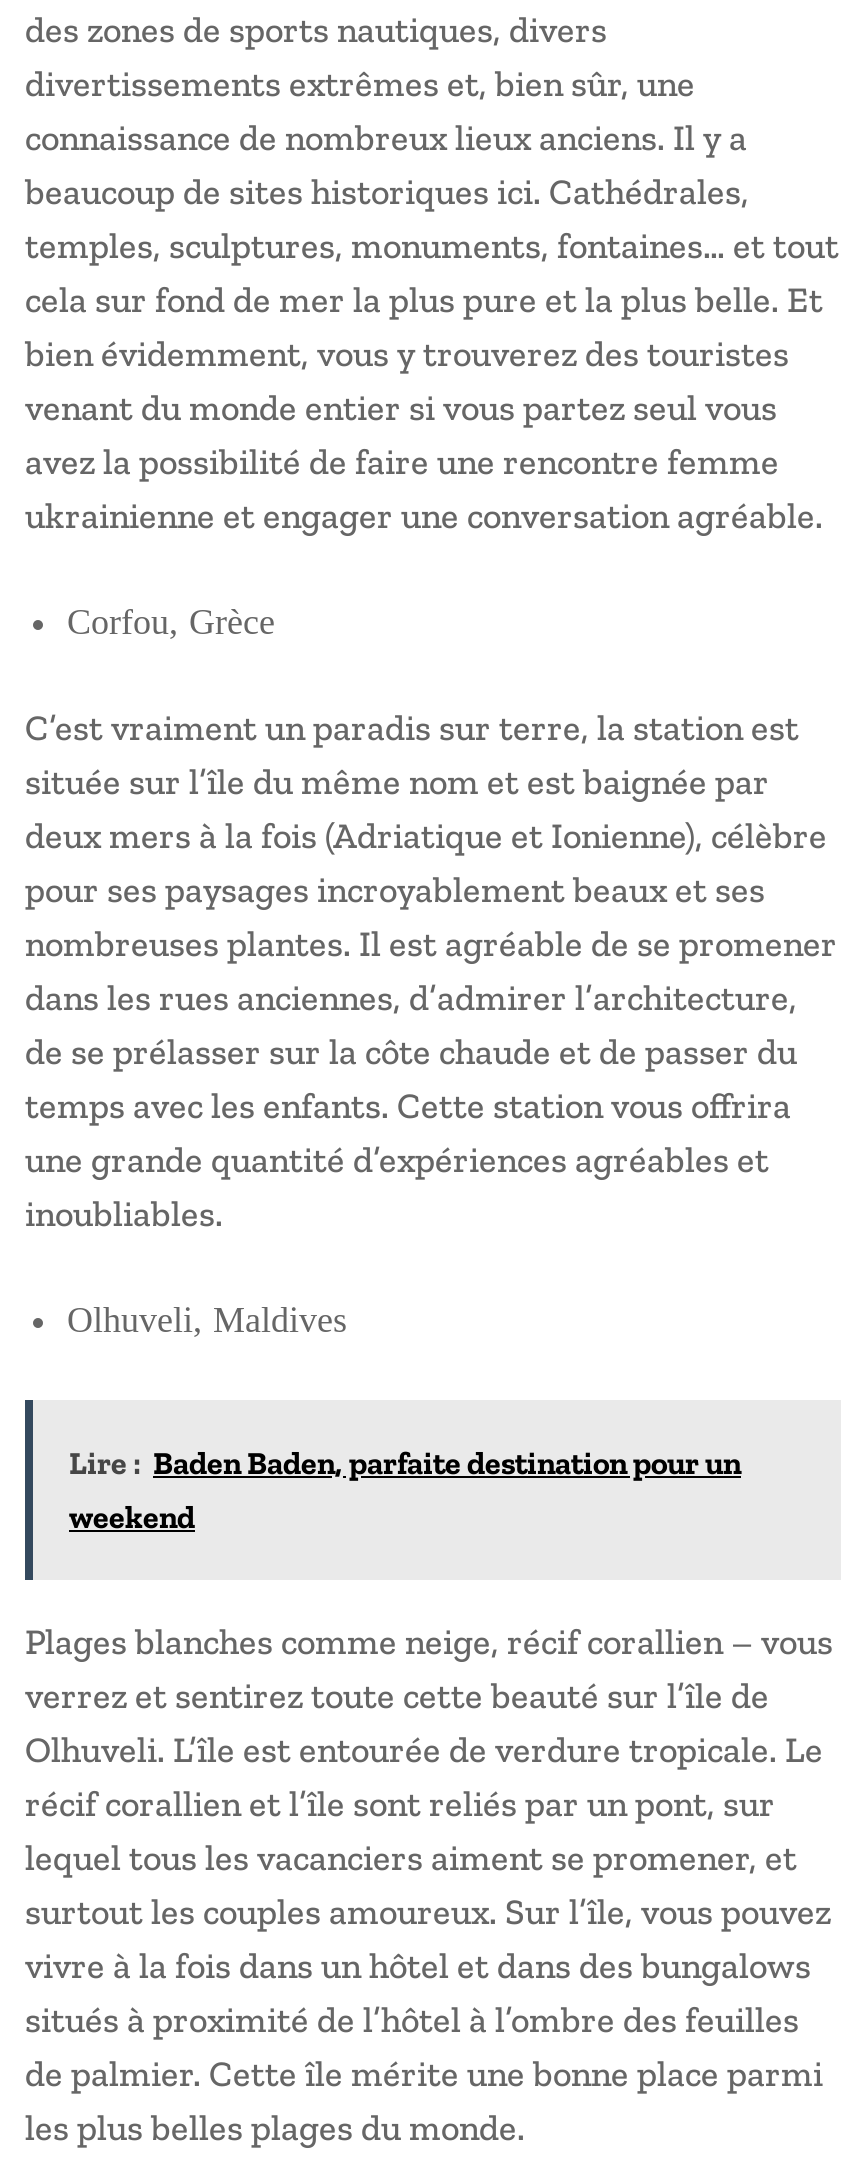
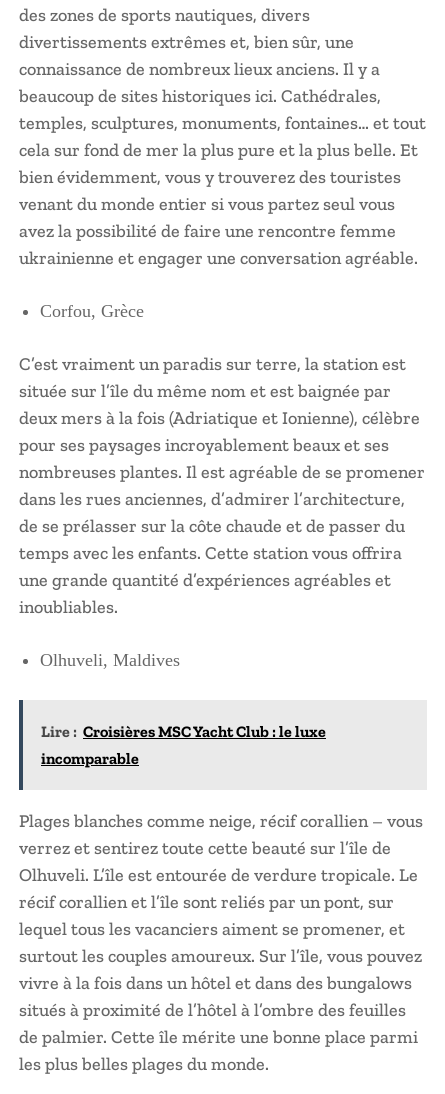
[69,1443,741,1535] Lire : Baden Baden, parfaite destination pour un | weekend -> [41,722,326,768] Lire : Croisières MSC Yacht Club : le luxe | incomparable

